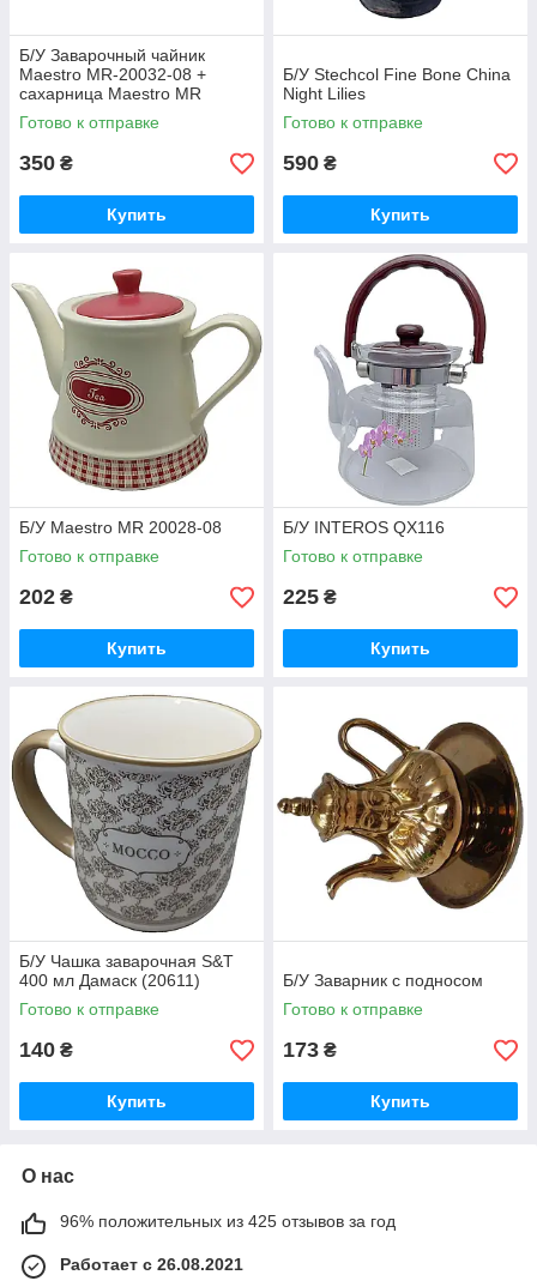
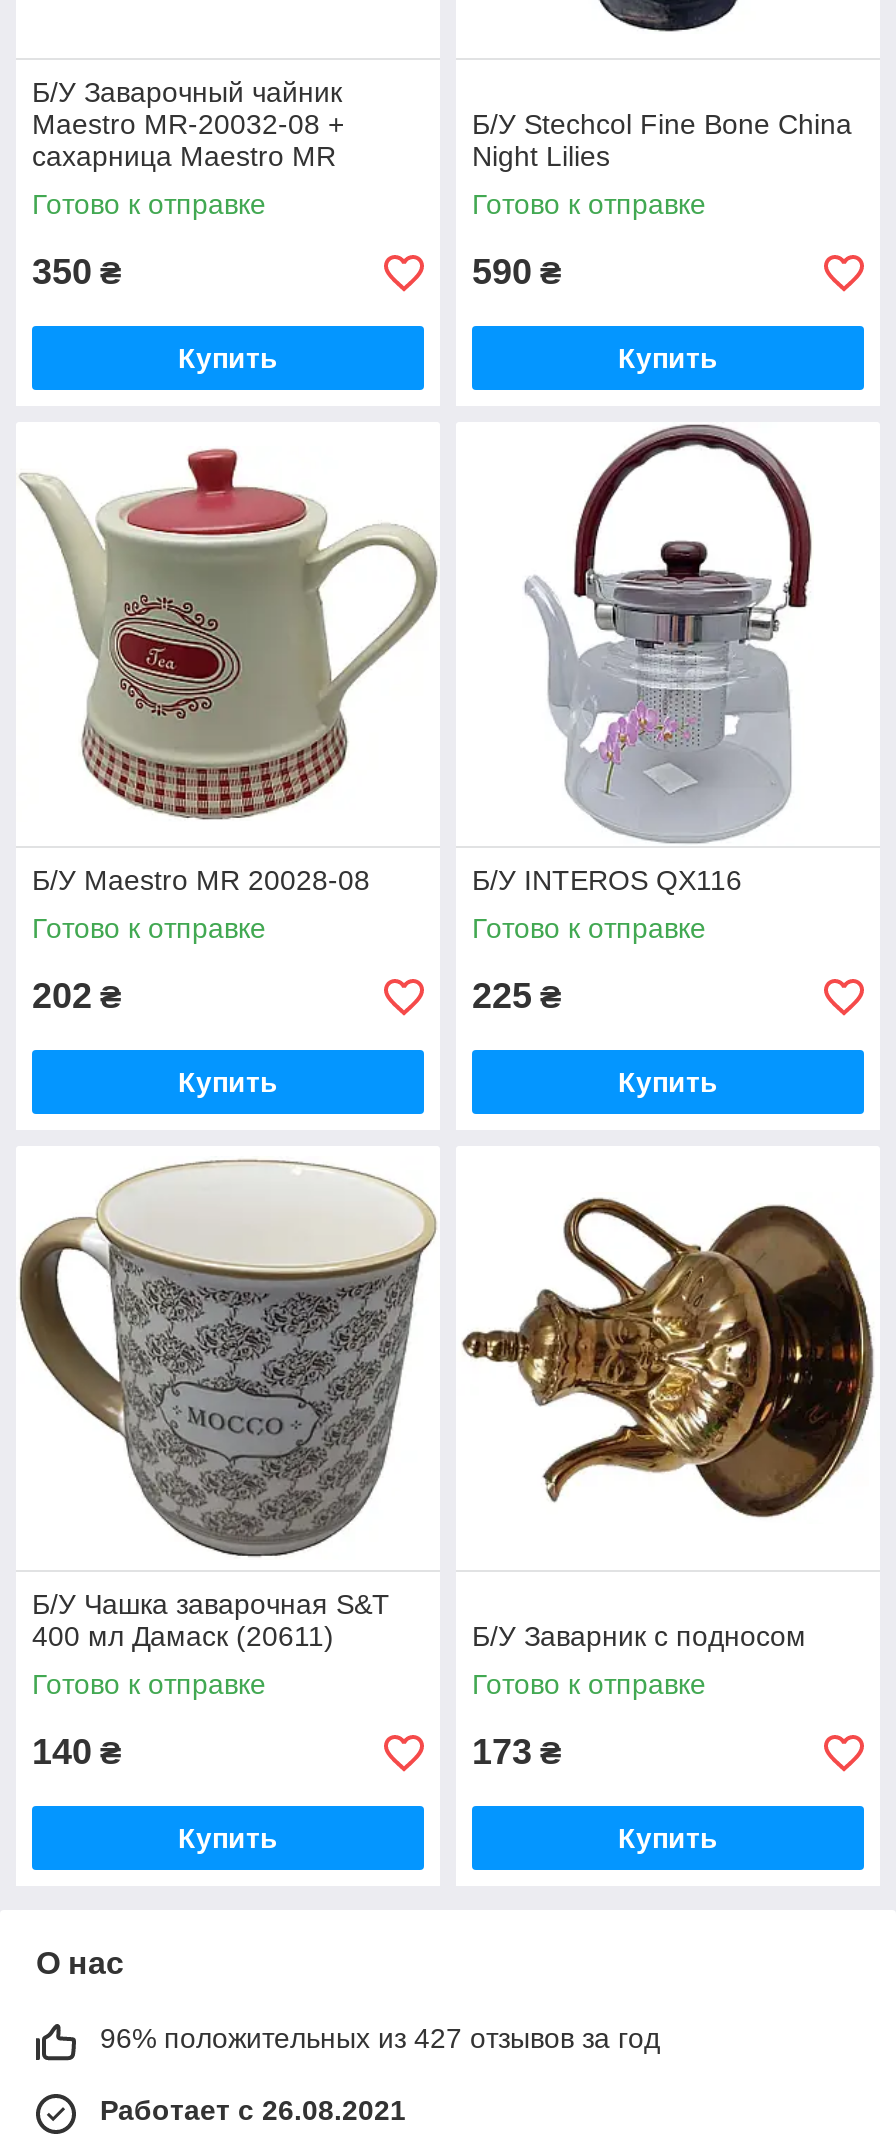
[60,1212,396,1231] 96% положительных из 425 отзывов за год -> [100,2022,660,2054] 96% положительных из 427 отзывов за год

